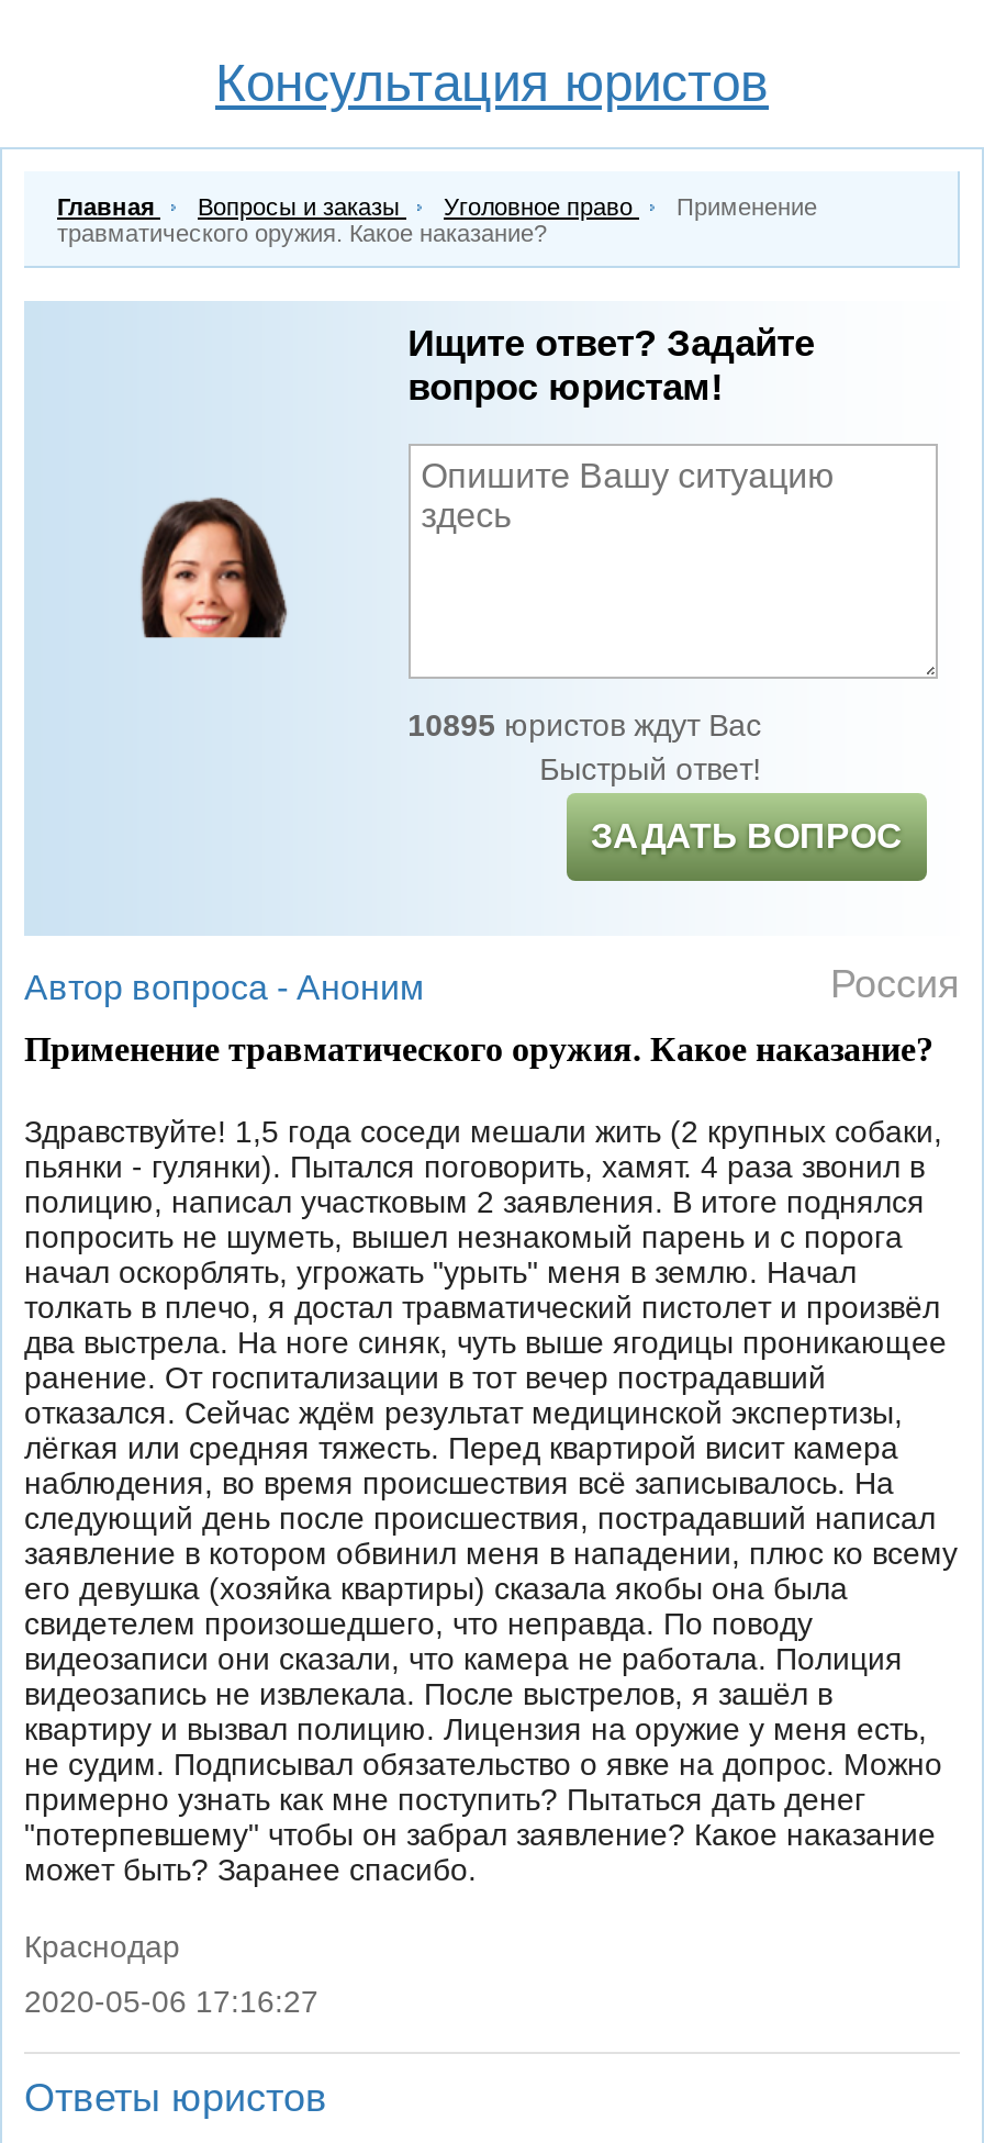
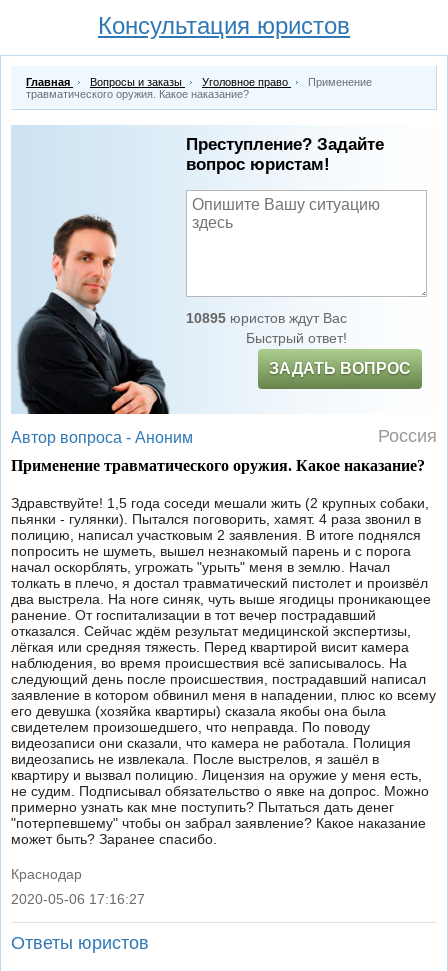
[408,323,814,365] Ищите ответ? Задайте -> [186,135,384,154] Преступление? Задайте
[37,496,371,936] [image] -> [17,215,170,415] [image]

